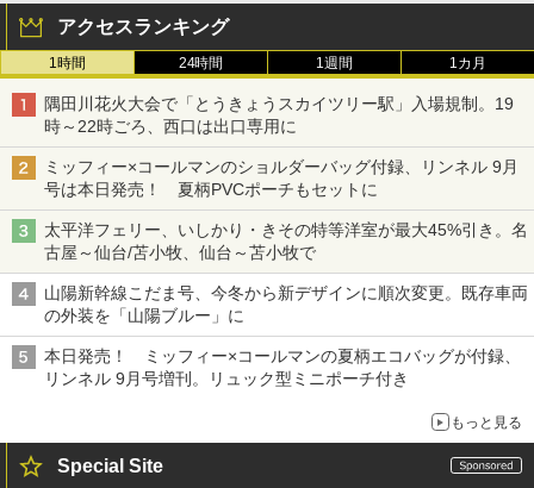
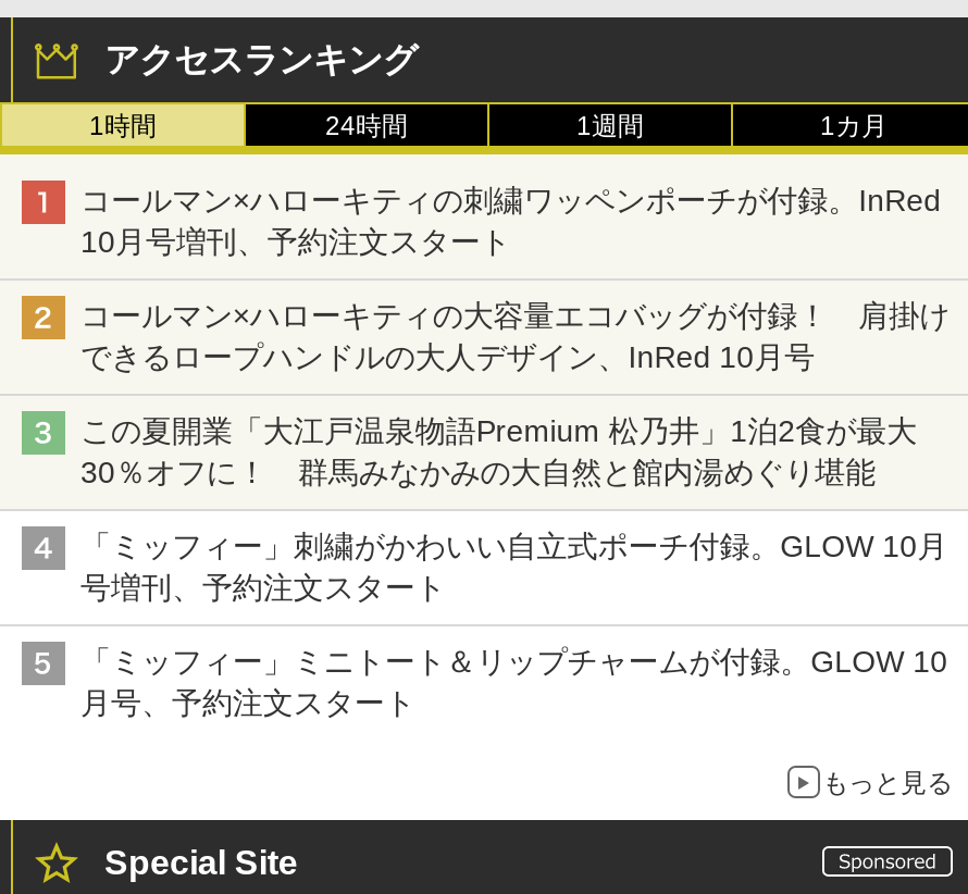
[44,94,513,136] 隅田川花火大会で「とうきょうスカイツリー駅」入場規制。19 | 時～22時ごろ、西口は出口専用に -> [80,183,941,259] コールマン×ハローキティの刺繍ワッペンポーチが付録。InRed | 10月号増刊、予約注文スタート
[44,157,518,199] ミッフィー×コールマンのショルダーバッグ付録、リンネル 9月 | 号は本日発売！ 夏柄PVCポーチもセットに -> [80,298,950,375] コールマン×ハローキティの大容量エコバッグが付録！ 肩掛け | できるロープハンドルの大人デザイン、InRed 10月号
[44,220,528,262] 太平洋フェリー、いしかり・きその特等洋室が最大45%引き。名 | 古屋～仙台/苫小牧、仙台～苫小牧で -> [80,414,917,490] この夏開業「大江戸温泉物語Premium 松乃井」1泊2食が最大 | 30％オフに！ 群馬みなかみの大自然と館内湯めぐり堪能
[44,284,528,325] 山陽新幹線こだま号、今冬から新デザインに順次変更。既存車両 | の外装を「山陽ブルー」に -> [80,529,948,605] 「ミッフィー」刺繍がかわいい自立式ポーチ付録。GLOW 10月 | 号増刊、予約注文スタート
[44,347,520,388] 本日発売！ ミッフィー×コールマンの夏柄エコバッグが付録、 | リンネル 9月号増刊。リュック型ミニポーチ付き -> [80,644,948,720] 「ミッフィー」ミニトート＆リップチャームが付録。GLOW 10 | 月号、予約注文スタート

